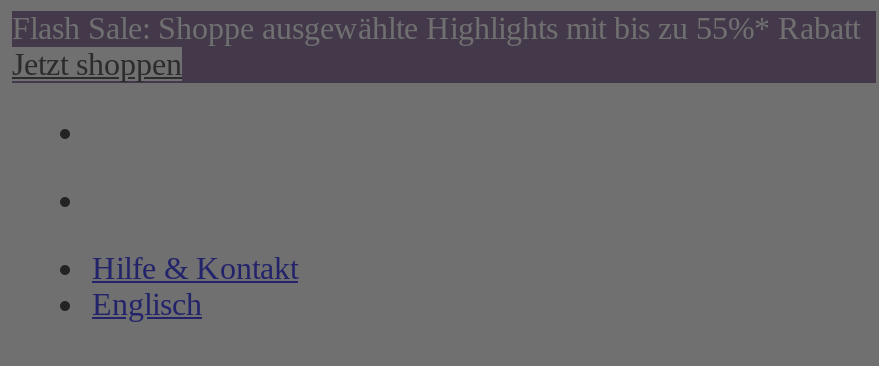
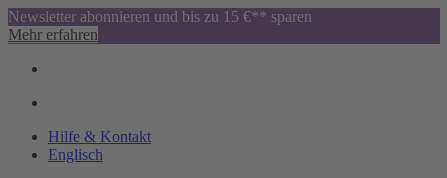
[12,11,860,81] Flash Sale: Shoppe ausgewählte Highlights mit bis zu 55%* Rabatt | Jetzt shoppen -> [8,8,312,43] Newsletter abonnieren und bis zu 15 €** sparen | Mehr erfahren

